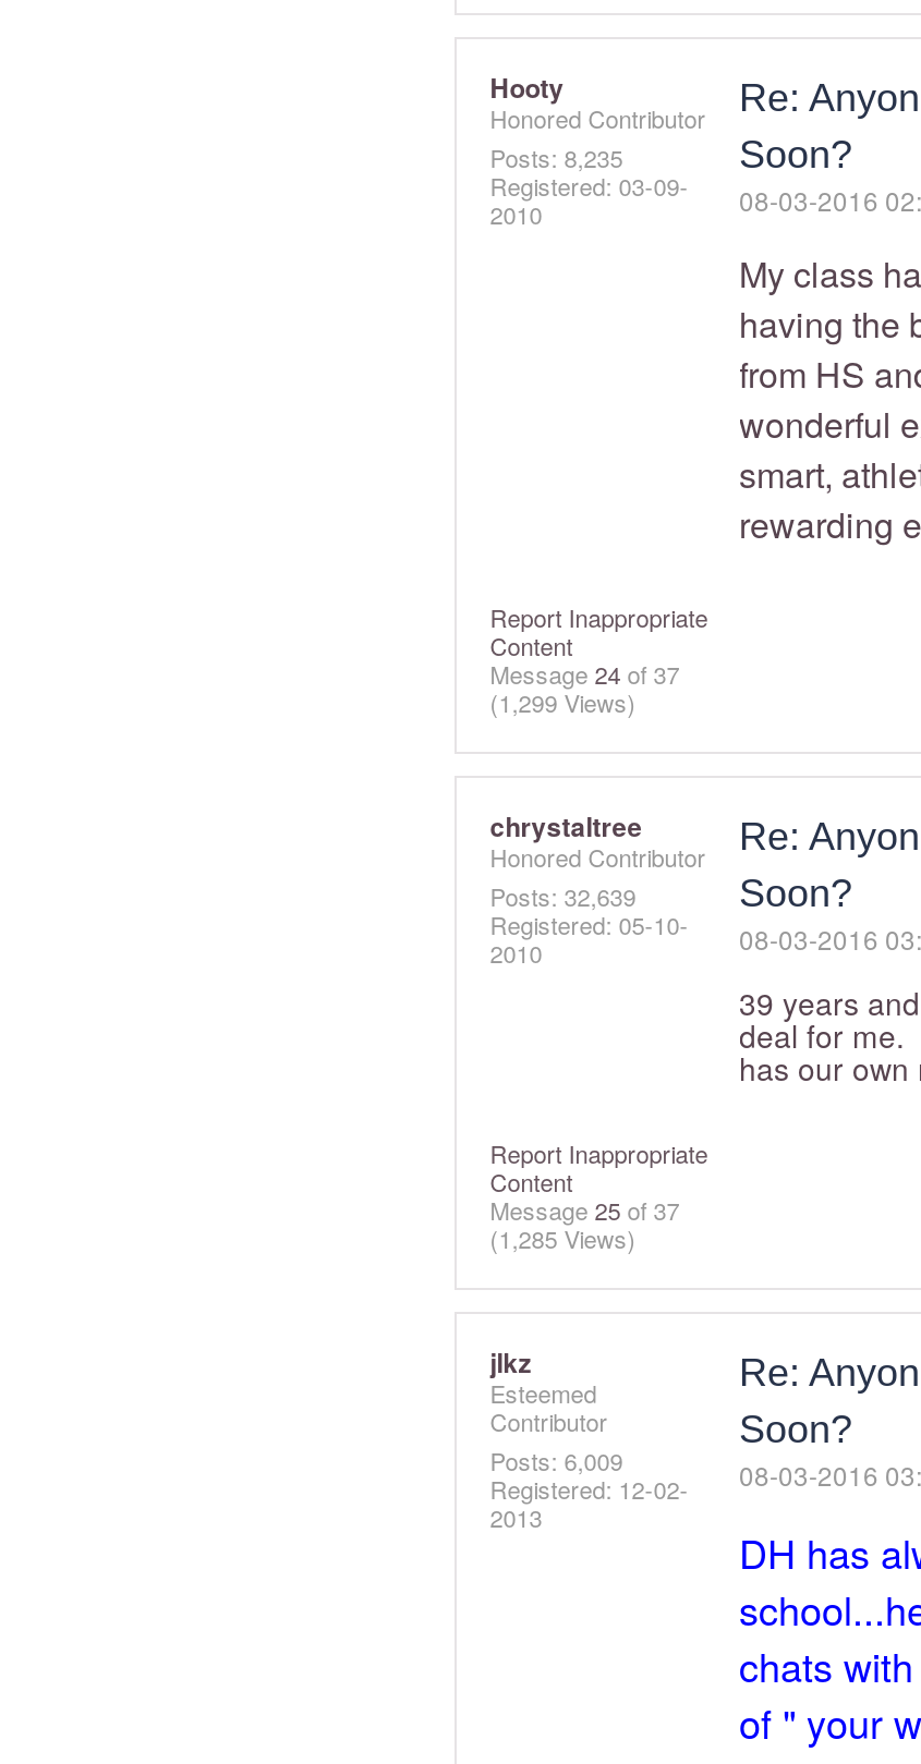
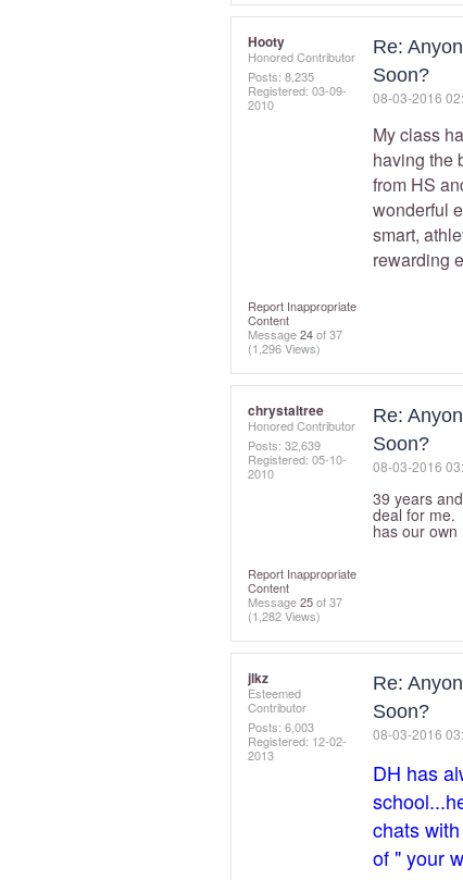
[490,684,636,719] (1,299 Views) -> [248,339,321,357] (1,296 Views)
[490,1220,636,1255] (1,285 Views) -> [248,607,321,624] (1,282 Views)
[490,1443,623,1477] Posts: 6,009 -> [248,718,314,735] Posts: 6,003

